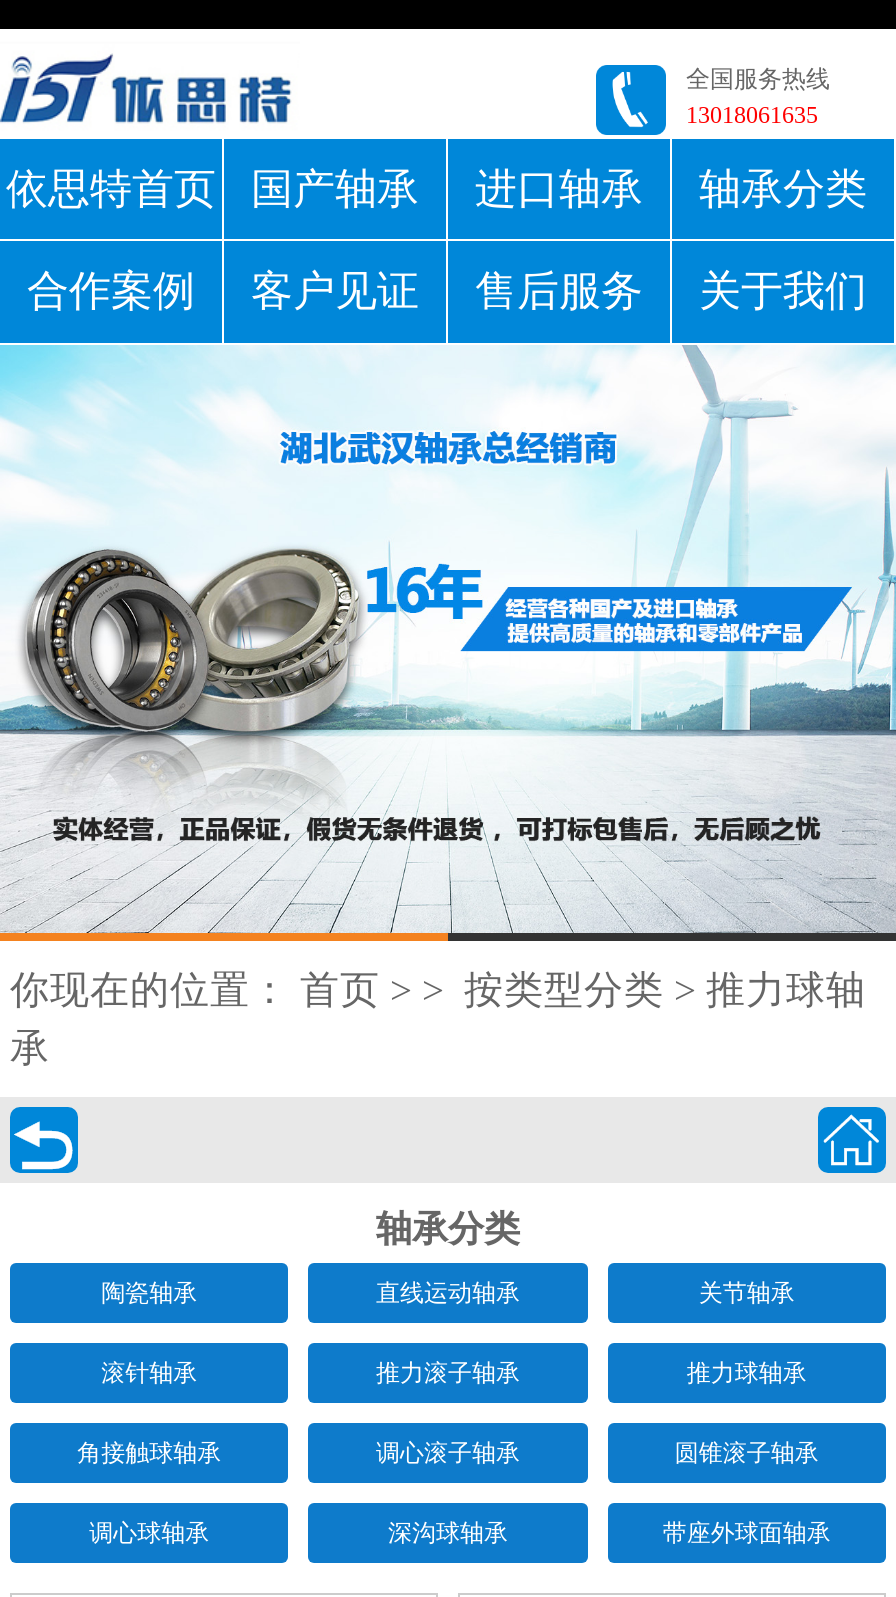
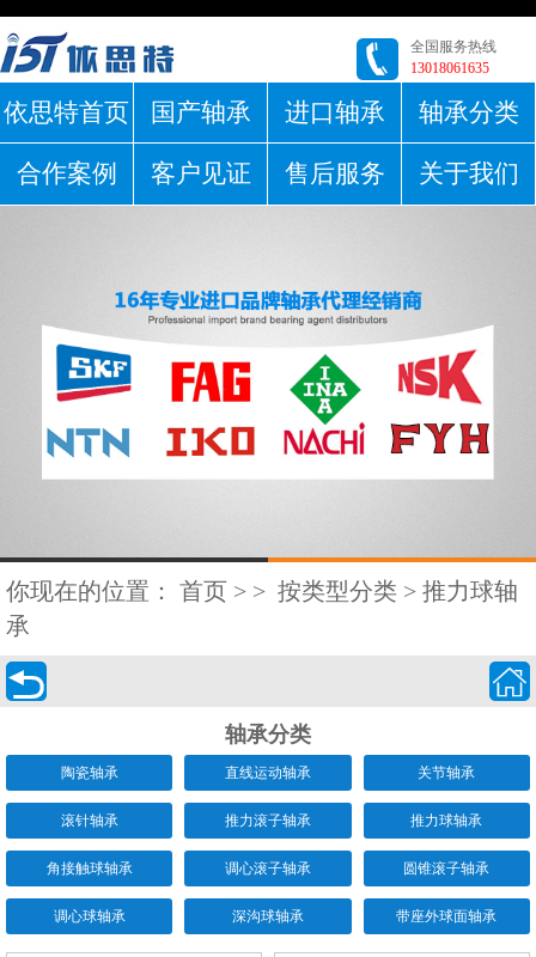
[6,345,890,943] [image] -> [4,206,532,563] [image]

